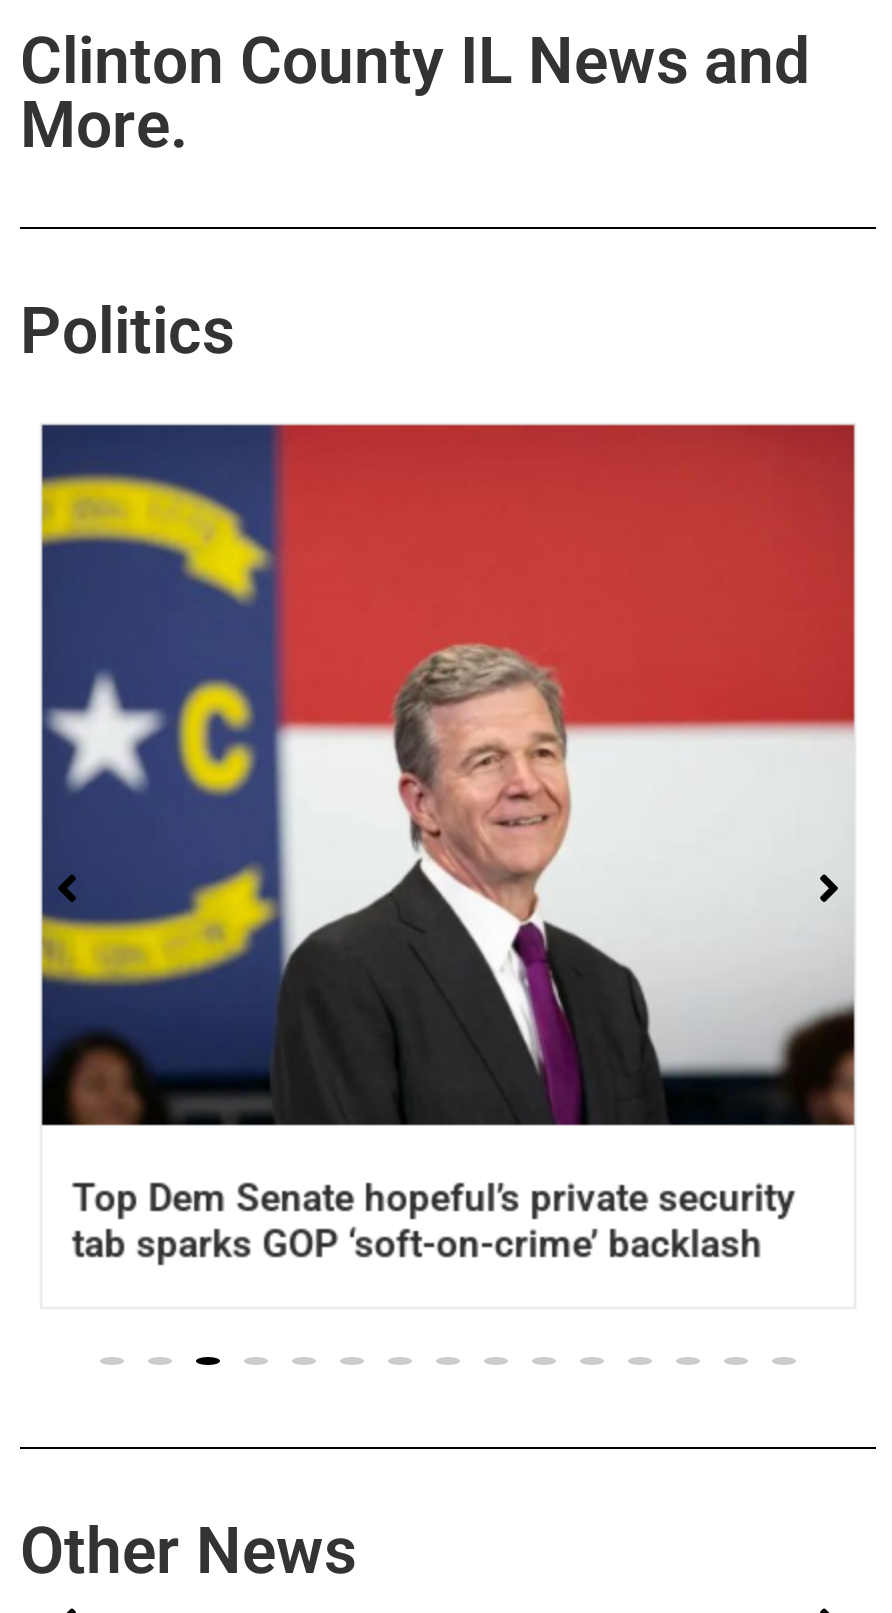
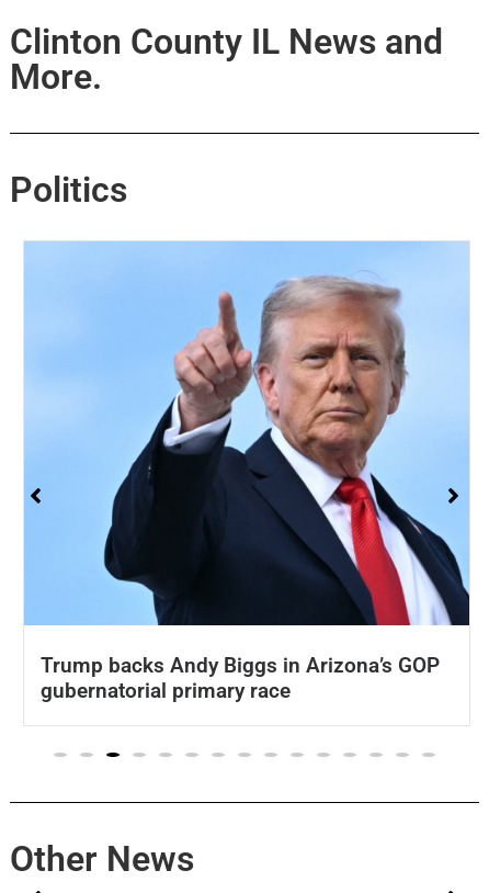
[40,423,858,1267] [image] | Top Dem Senate hopeful’s private security | tab sparks GOP ‘soft-on-crime’ backlash -> [22,240,470,703] [image] | Trump backs Andy Biggs in Arizona’s GOP | gubernatorial primary race

